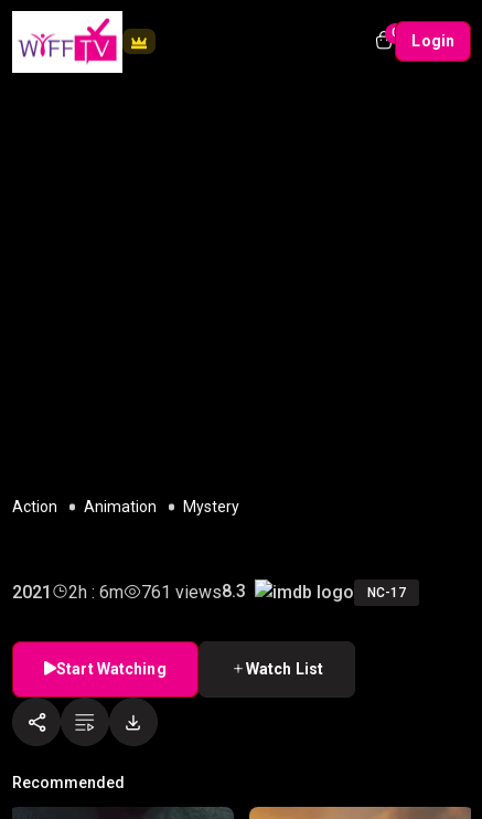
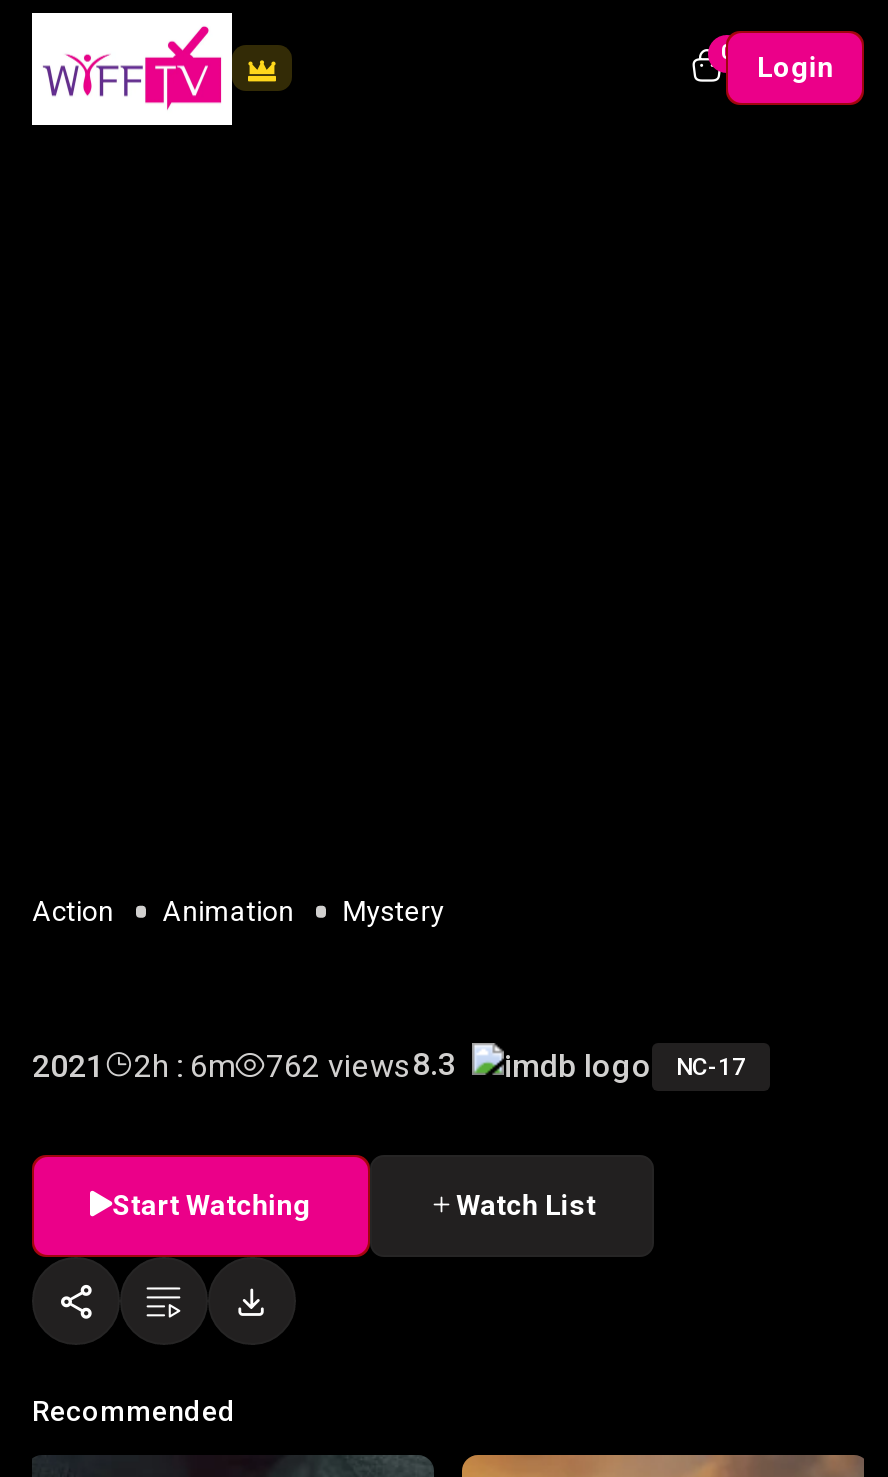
[12,581,250,602] 2021 2h : 6m 761 views8.3 -> [32,1045,464,1084] 2021 2h : 6m 762 views8.3

